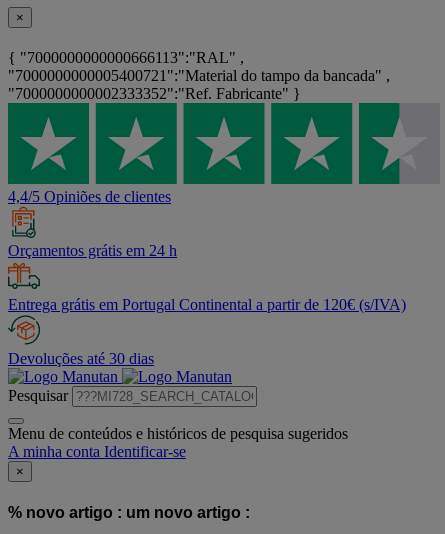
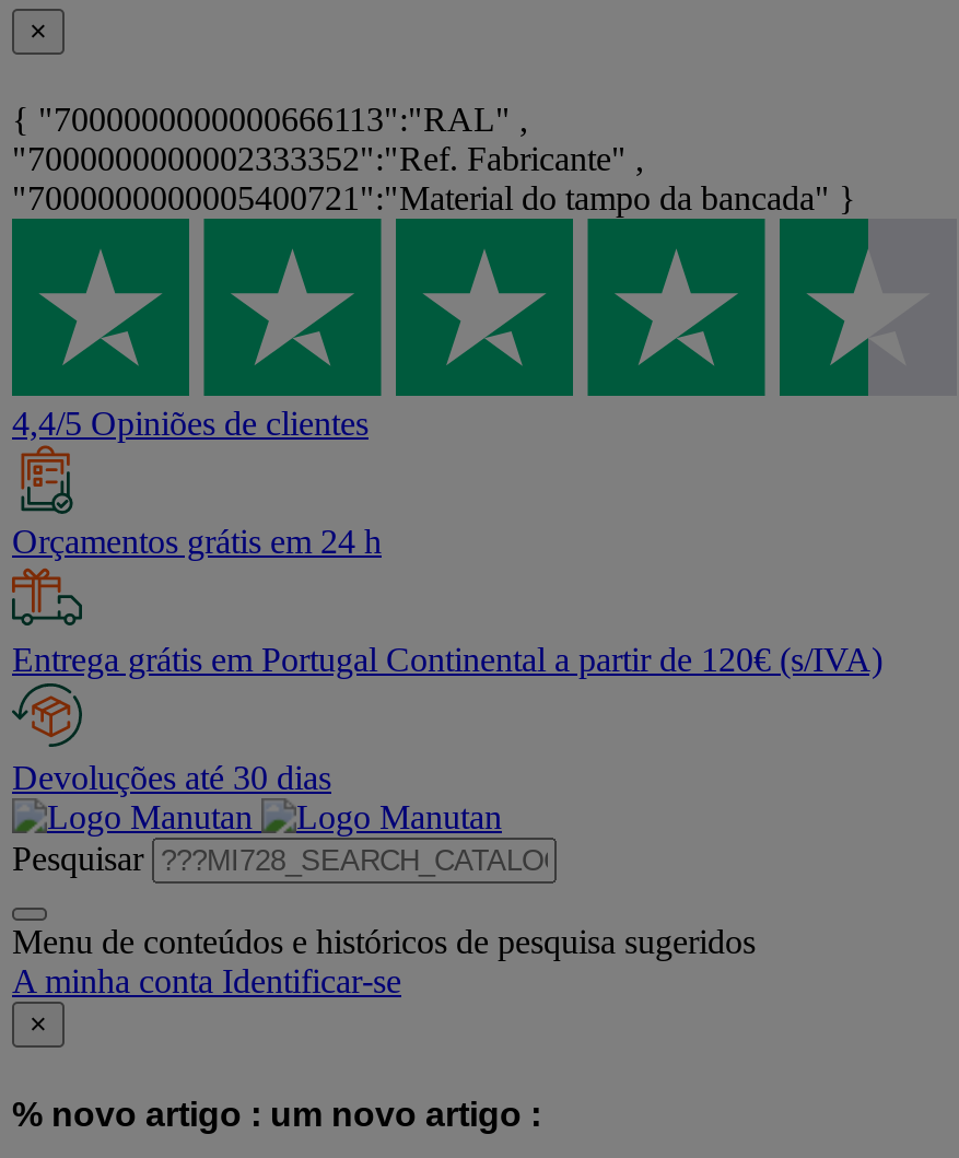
[8,67,390,102] "7000000000005400721":"Material do tampo da bancada" , | "7000000000002333352":"Ref. Fabricante" } -> [12,141,856,217] "7000000000002333352":"Ref. Fabricante" , | "7000000000005400721":"Material do tampo da bancada" }

